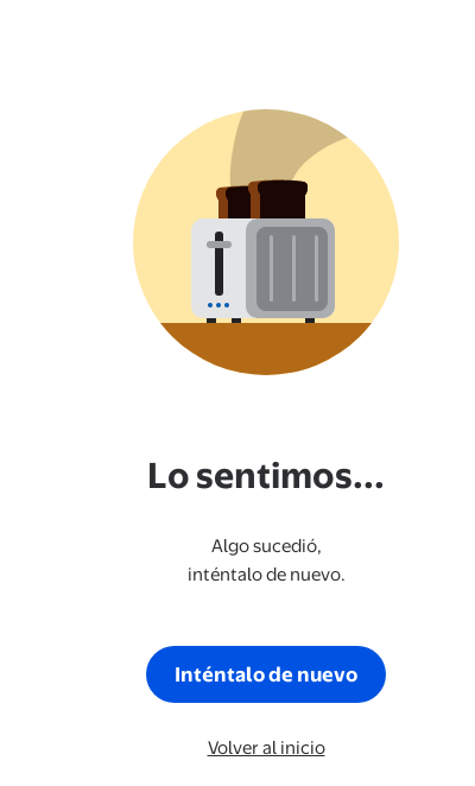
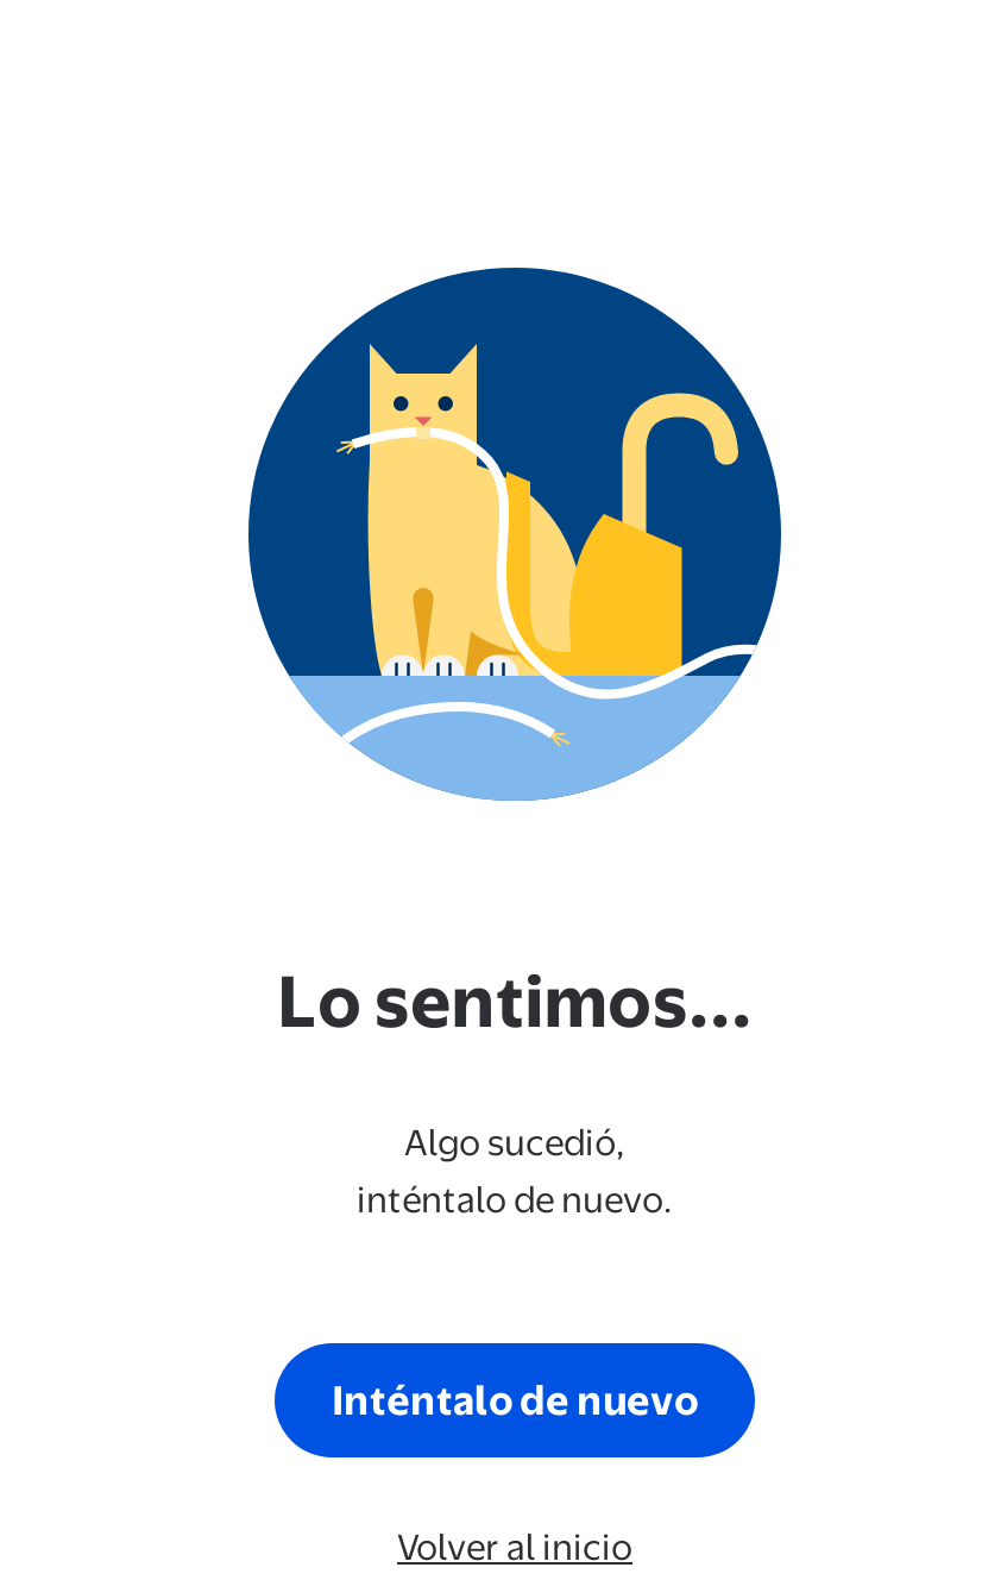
[133,109,399,376] [image] -> [246,265,783,803] [image]

